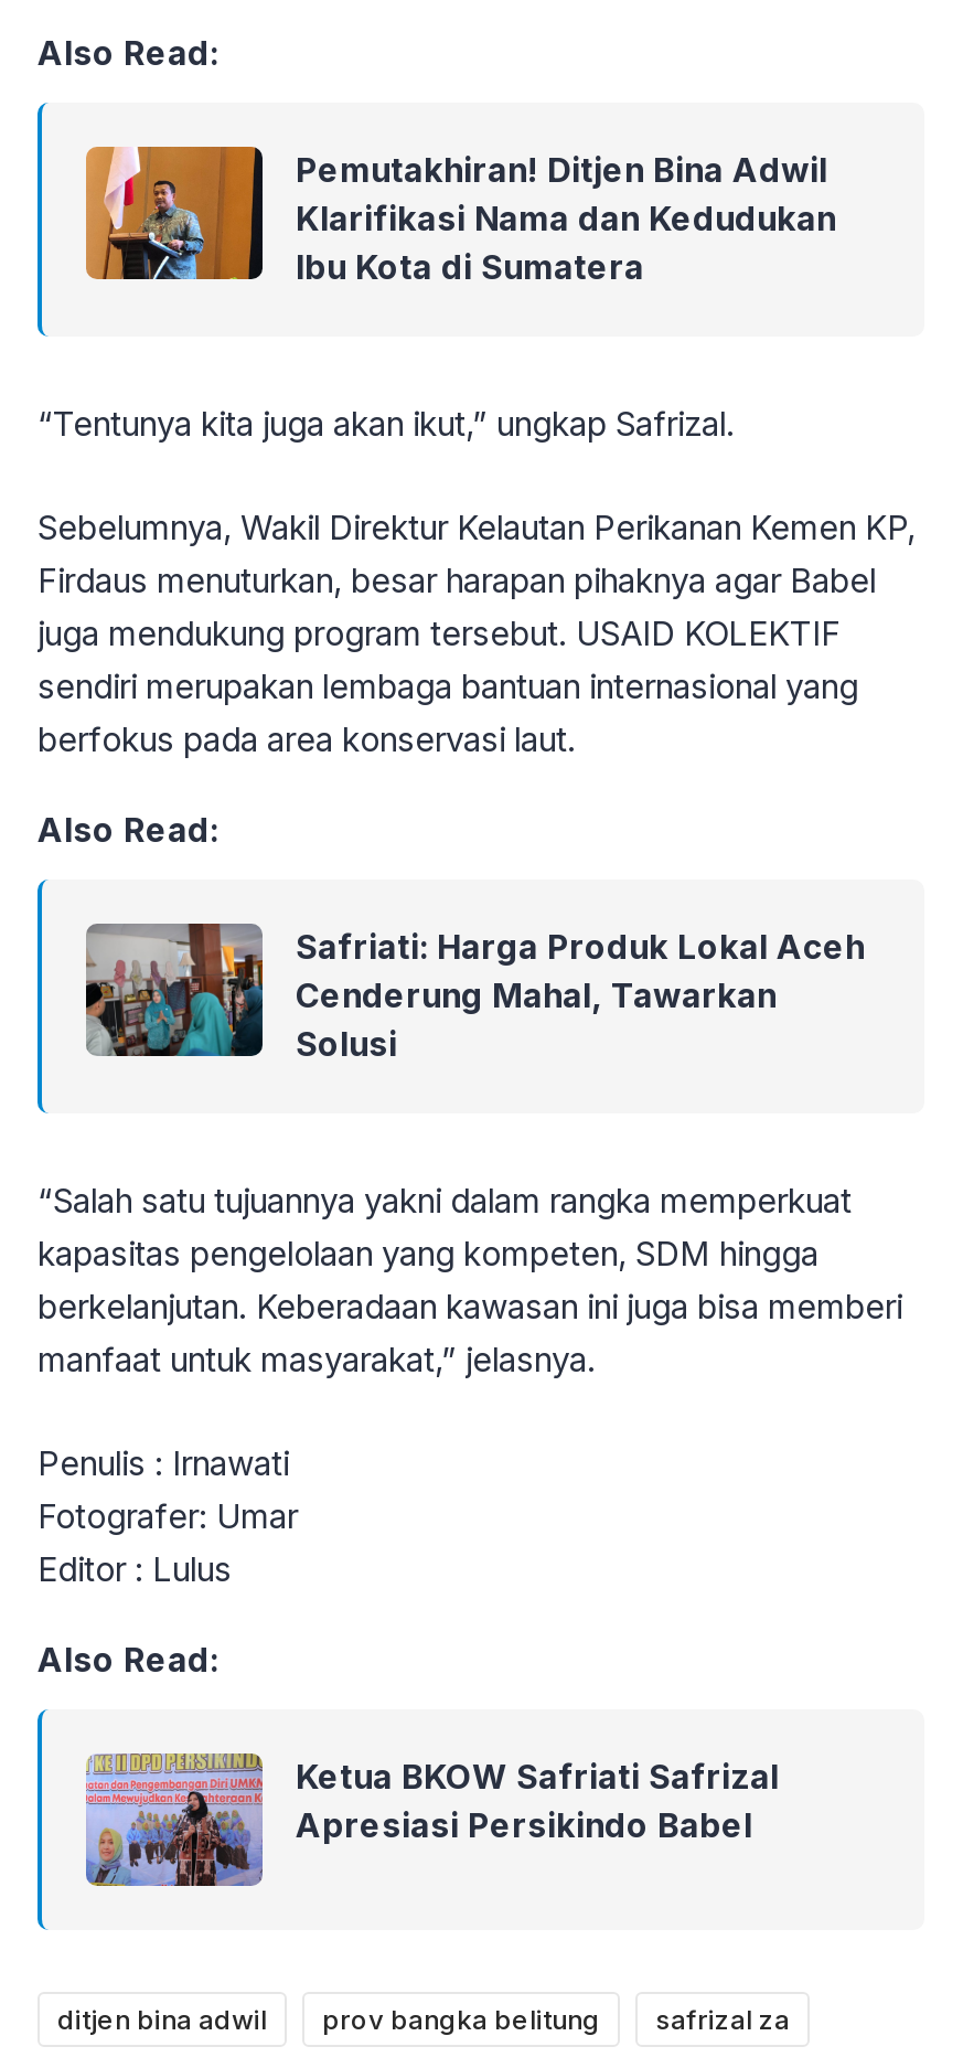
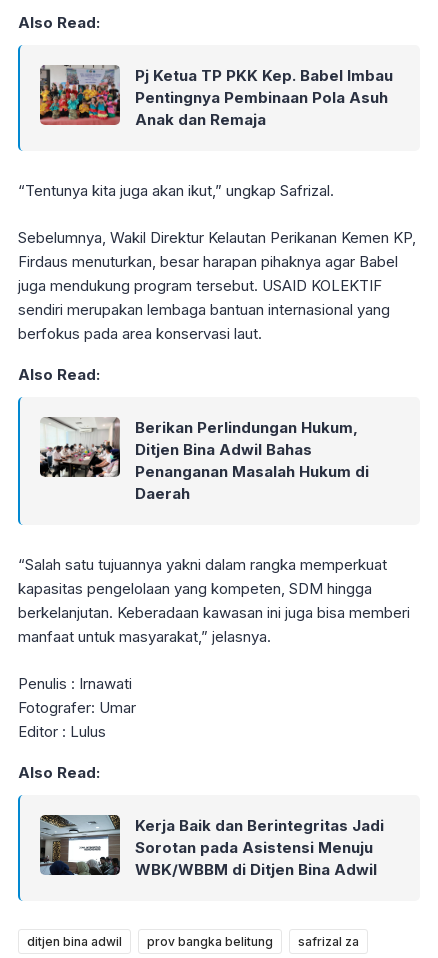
[84,145,836,288] [image] | Pemutakhiran! Ditjen Bina Adwil | Klarifikasi Nama dan Kedudukan | Ibu Kota di Sumatera -> [39,64,393,129] [image] | Pj Ketua TP PKK Kep. Babel Imbau | Pentingnya Pembinaan Pola Asuh | Anak dan Remaja
[84,924,865,1065] [image] | Safriati: Harga Produk Lokal Aceh | Cenderung Mahal, Tawarkan | Solusi -> [40,417,369,503] [image] | Berikan Perlindungan Hukum, | Ditjen Bina Adwil Bahas | Penanganan Masalah Hukum di | Daerah
[86,1753,779,1888] [image] | Ketua BKOW Safriati Safrizal | Apresiasi Persikindo Babel -> [39,814,384,879] [image] | Kerja Baik dan Berintegritas Jadi | Sorotan pada Asistensi Menuju | WBK/WBBM di Ditjen Bina Adwil

